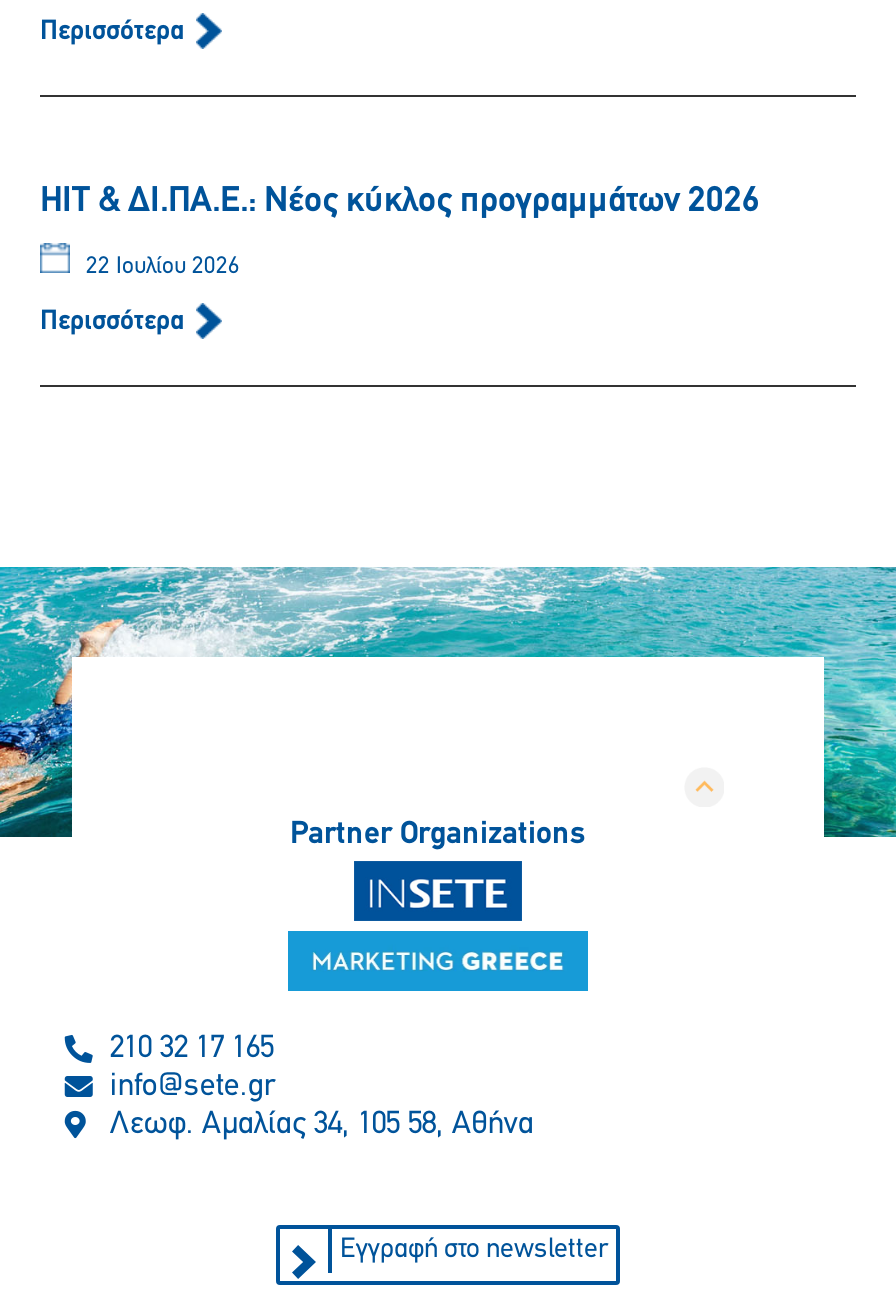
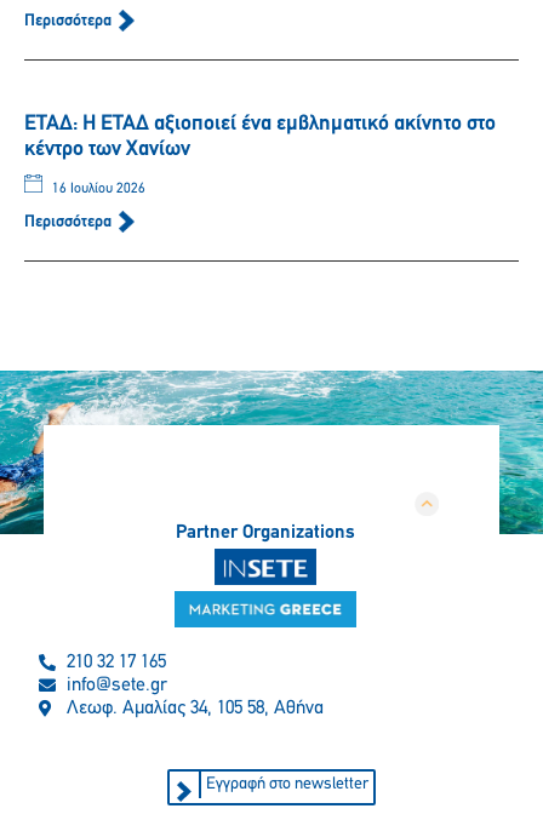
[40,184,760,222] HIT & ΔΙ.ΠΑ.Ε.: Νέος κύκλος προγραμμάτων 2026 -> [24,113,496,162] ΕΤΑΔ: Η ΕΤΑΔ αξιοποιεί ένα εμβληματικό ακίνητο στο | κέντρο των Χανίων
[80,256,240,280] 22 Ιουλίου 2026 -> [48,182,145,197] 16 Ιουλίου 2026

